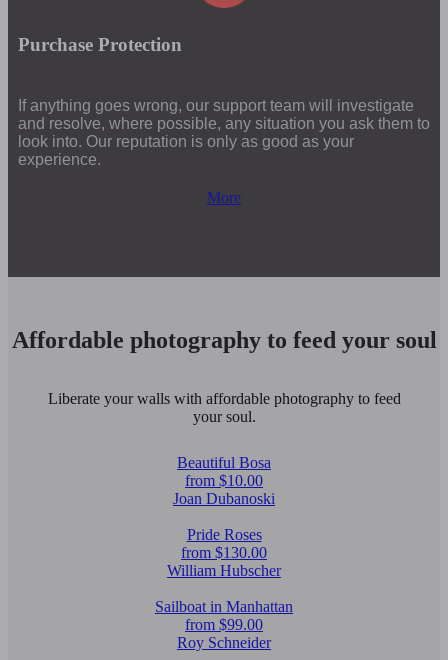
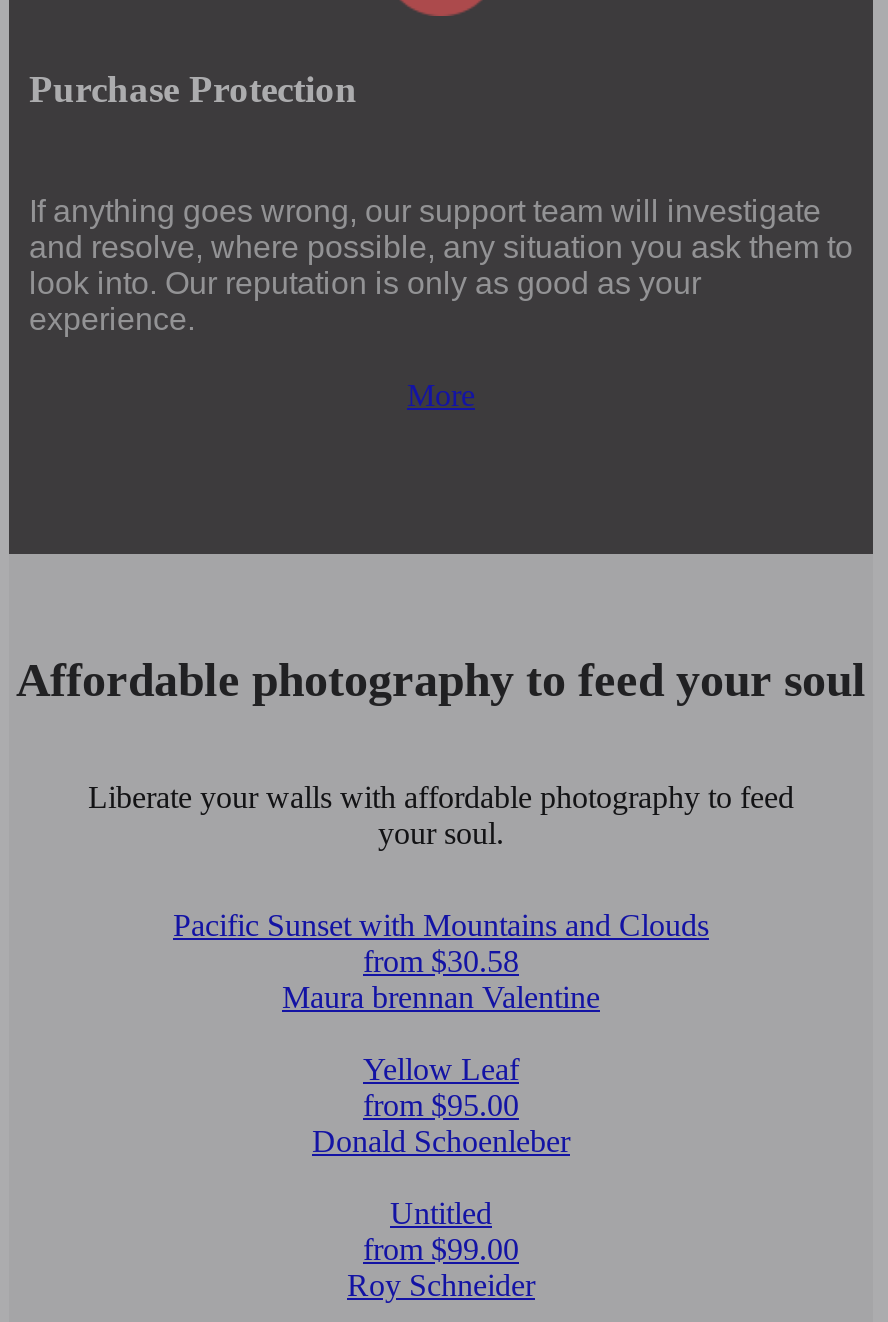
[173,454,275,507] Beautiful Bosa | from $10.00 | Joan Dubanoski -> [173,908,709,1014] Pacific Sunset with Mountains and Clouds | from $30.58 | Maura brennan Valentine
[167,526,281,579] Pride Roses | from $130.00 | William Hubscher -> [312,1052,570,1158] Yellow Leaf | from $95.00 | Donald Schoenleber
[155,598,293,615] Sailboat in Manhattan -> [390,1196,492,1230] Untitled

